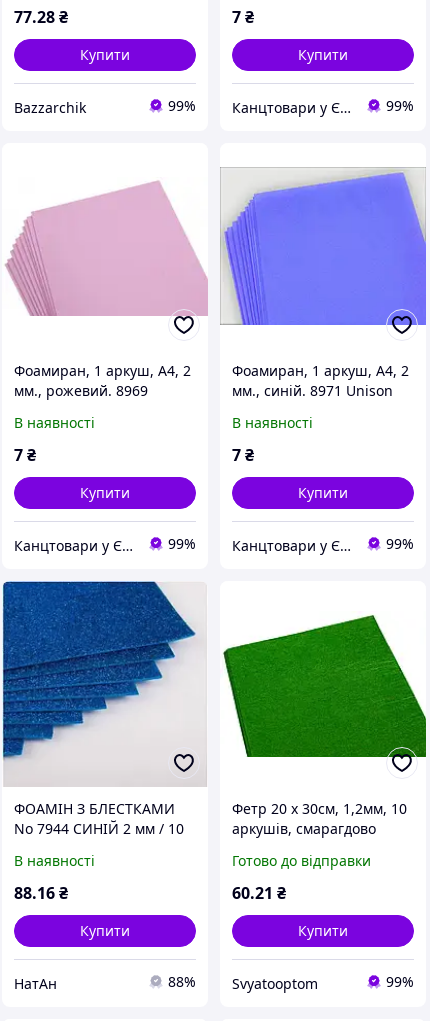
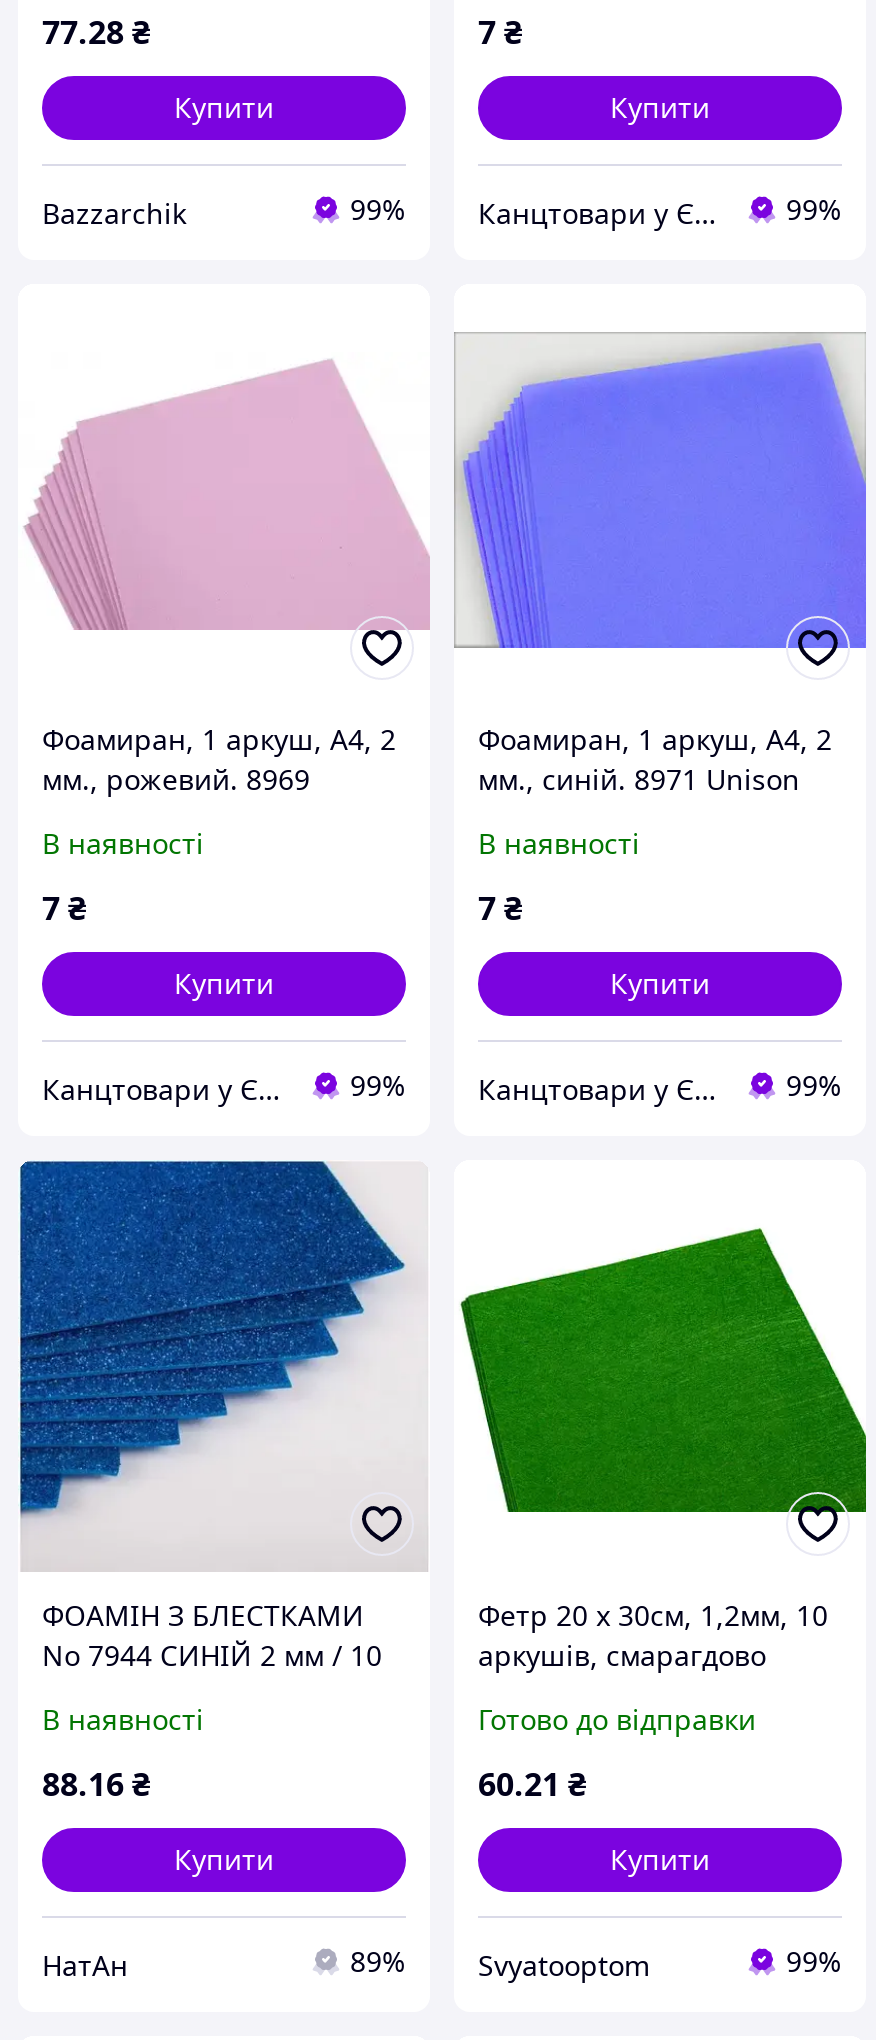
[168,972,318,993] 88% Svyatooptom -> [350,1942,650,1983] 89% Svyatooptom

